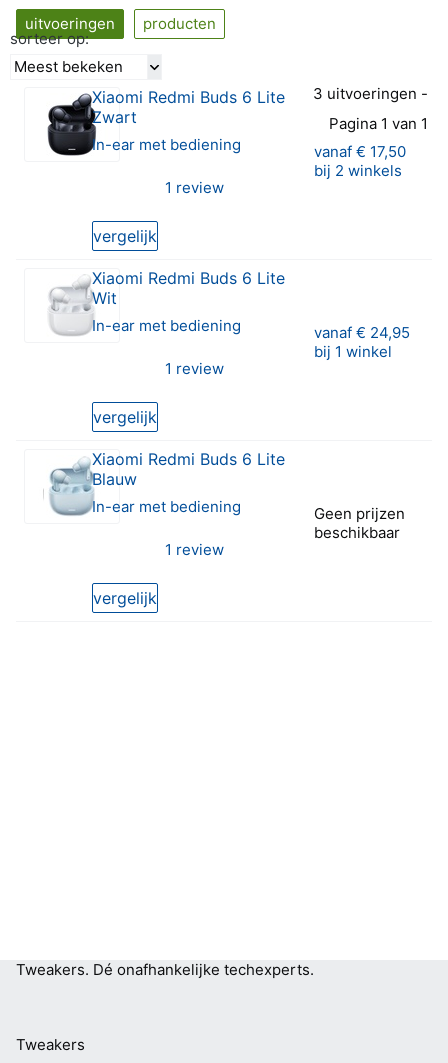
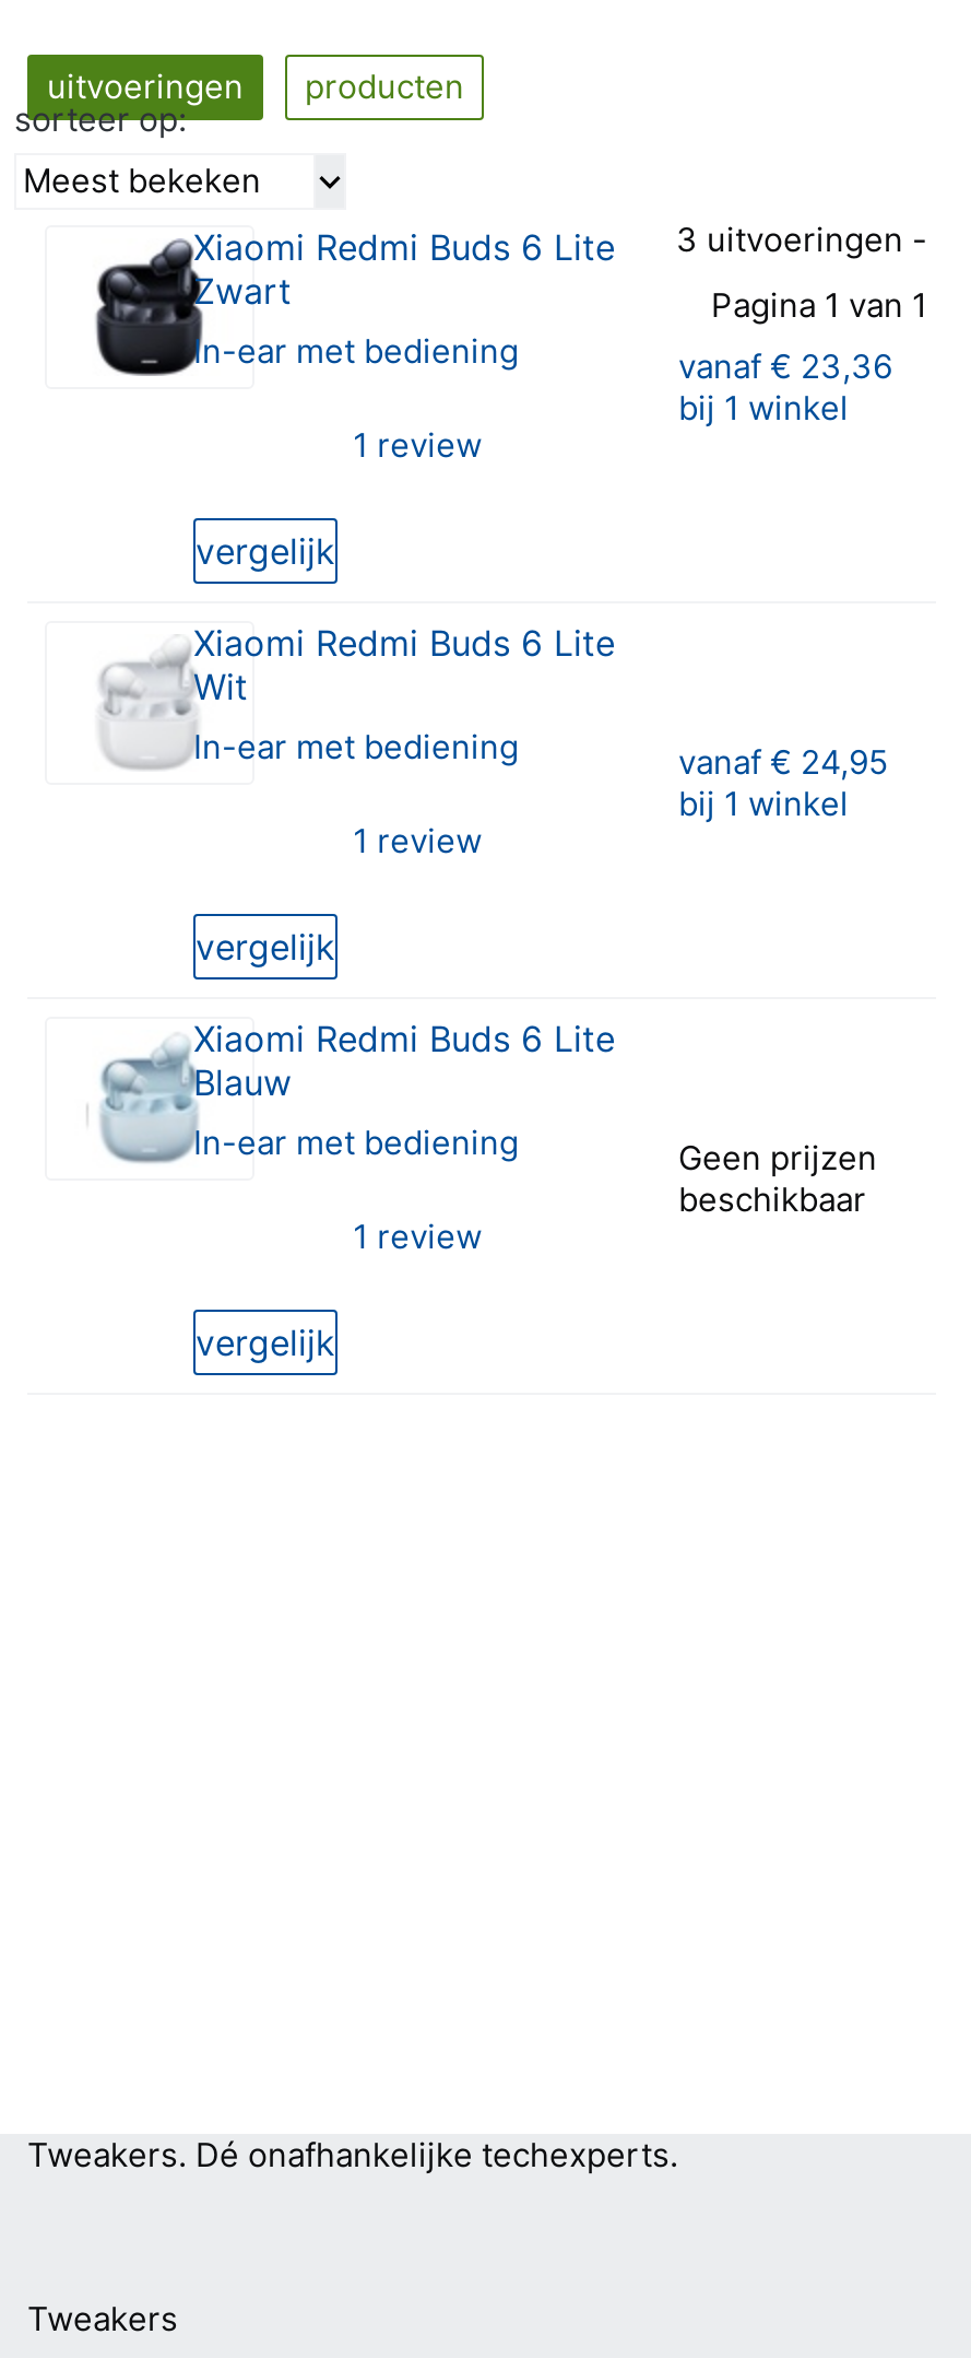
[314,142,406,161] vanaf € 17,50 -> [678,345,892,387] vanaf € 23,36
[314,161,402,180] bij 2 winkels -> [678,387,849,429] bij 1 winkel

